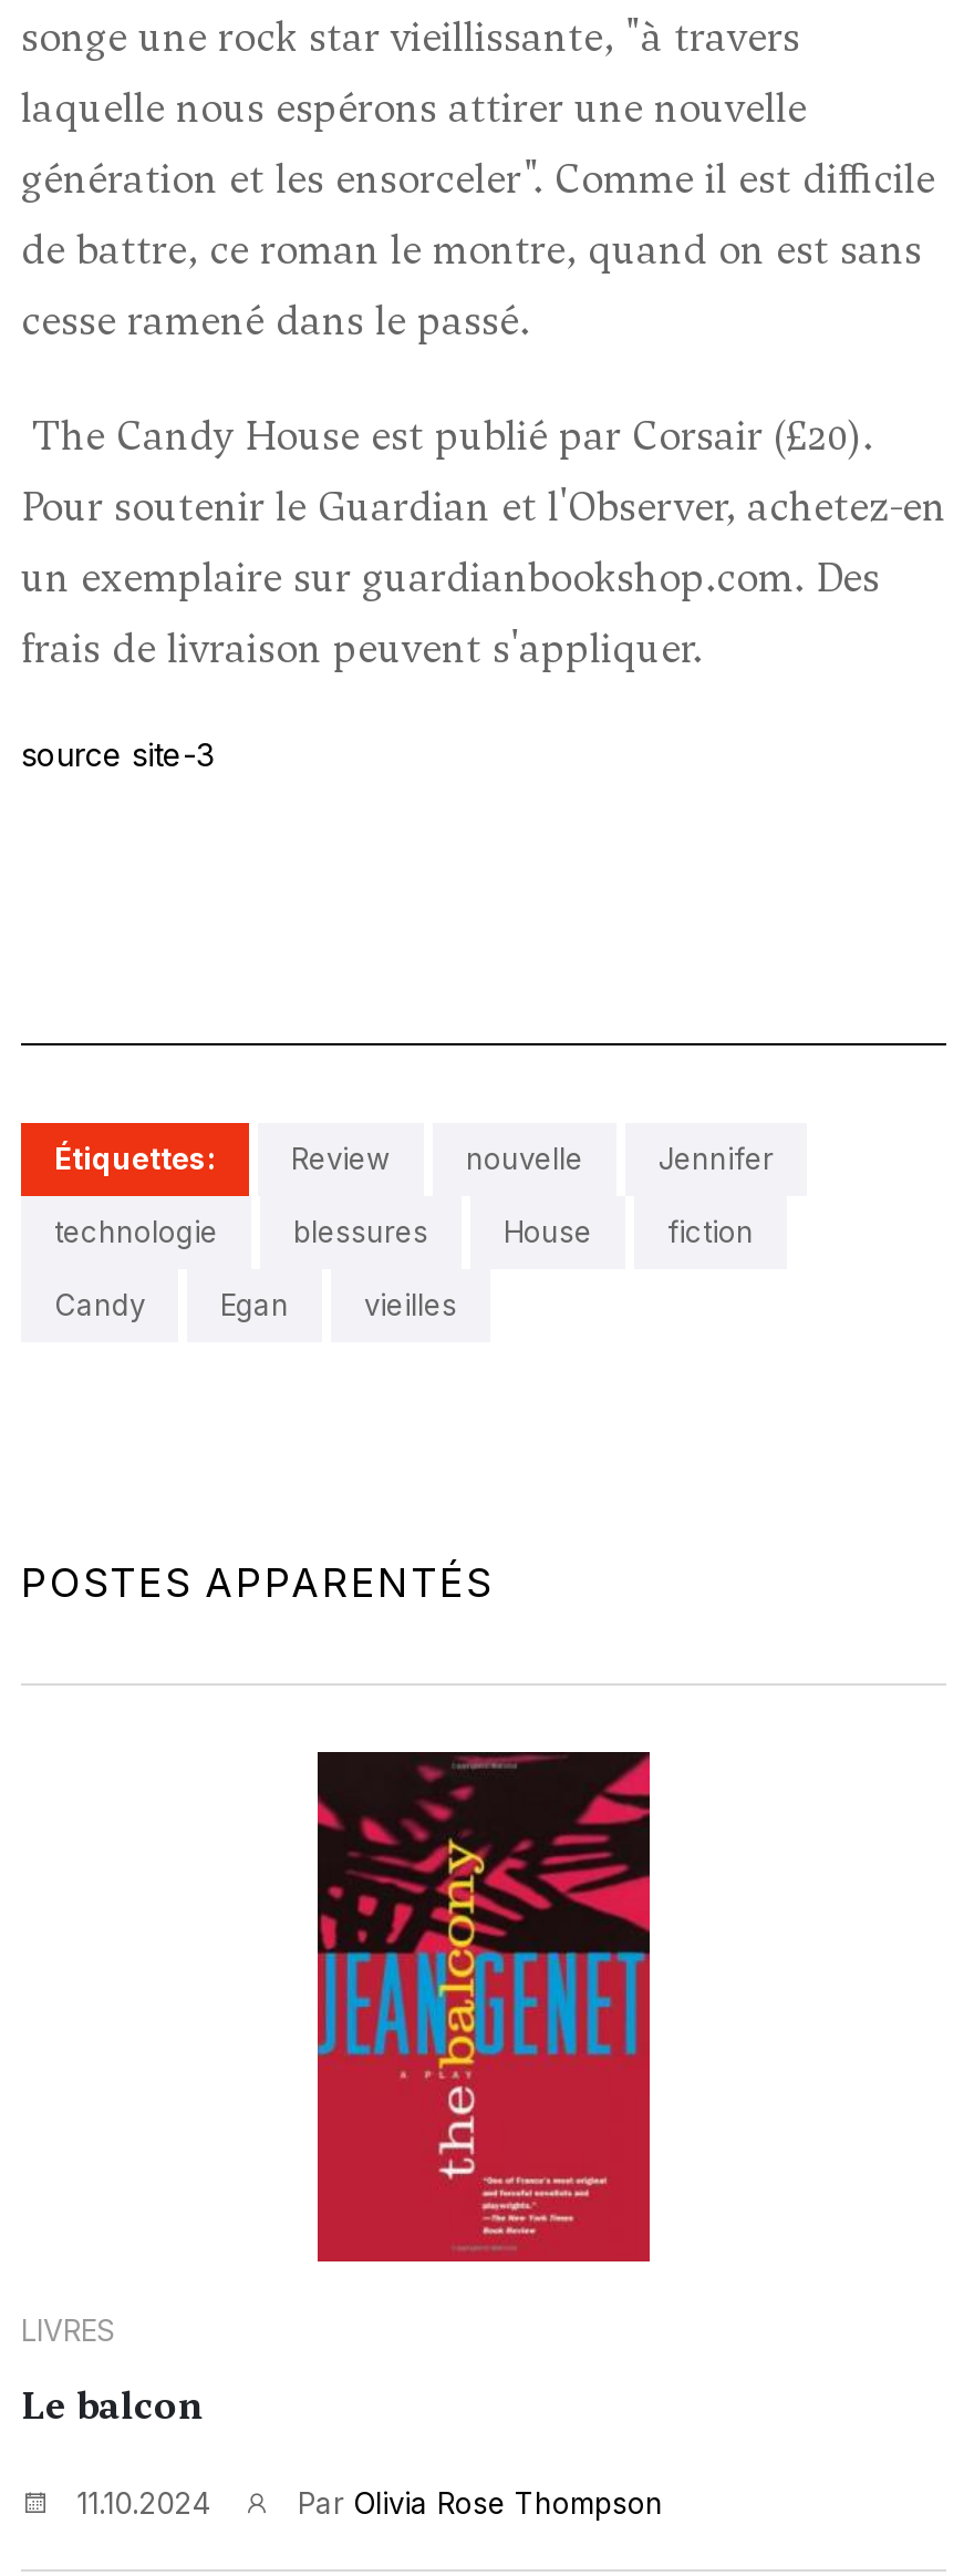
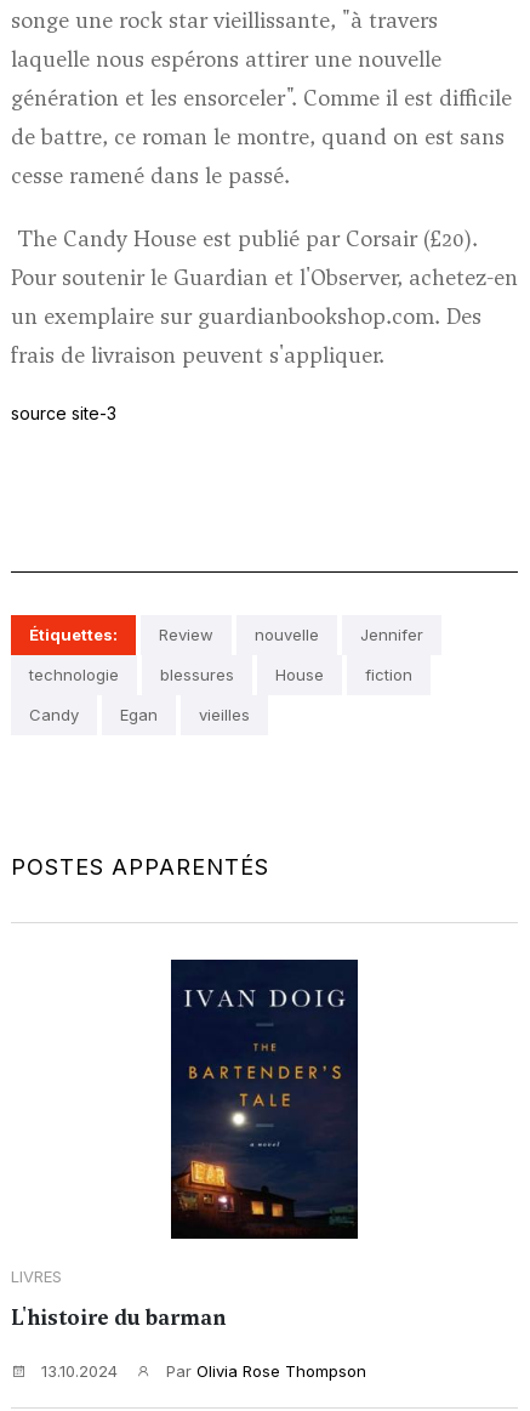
[313,1750,654,2264] [image] -> [170,960,359,1240] [image]
[21,2378,203,2431] Le balcon -> [11,1303,226,1332] L'histoire du barman
[68,2485,209,2520] 11.10.2024 -> [36,1361,118,1380] 13.10.2024

